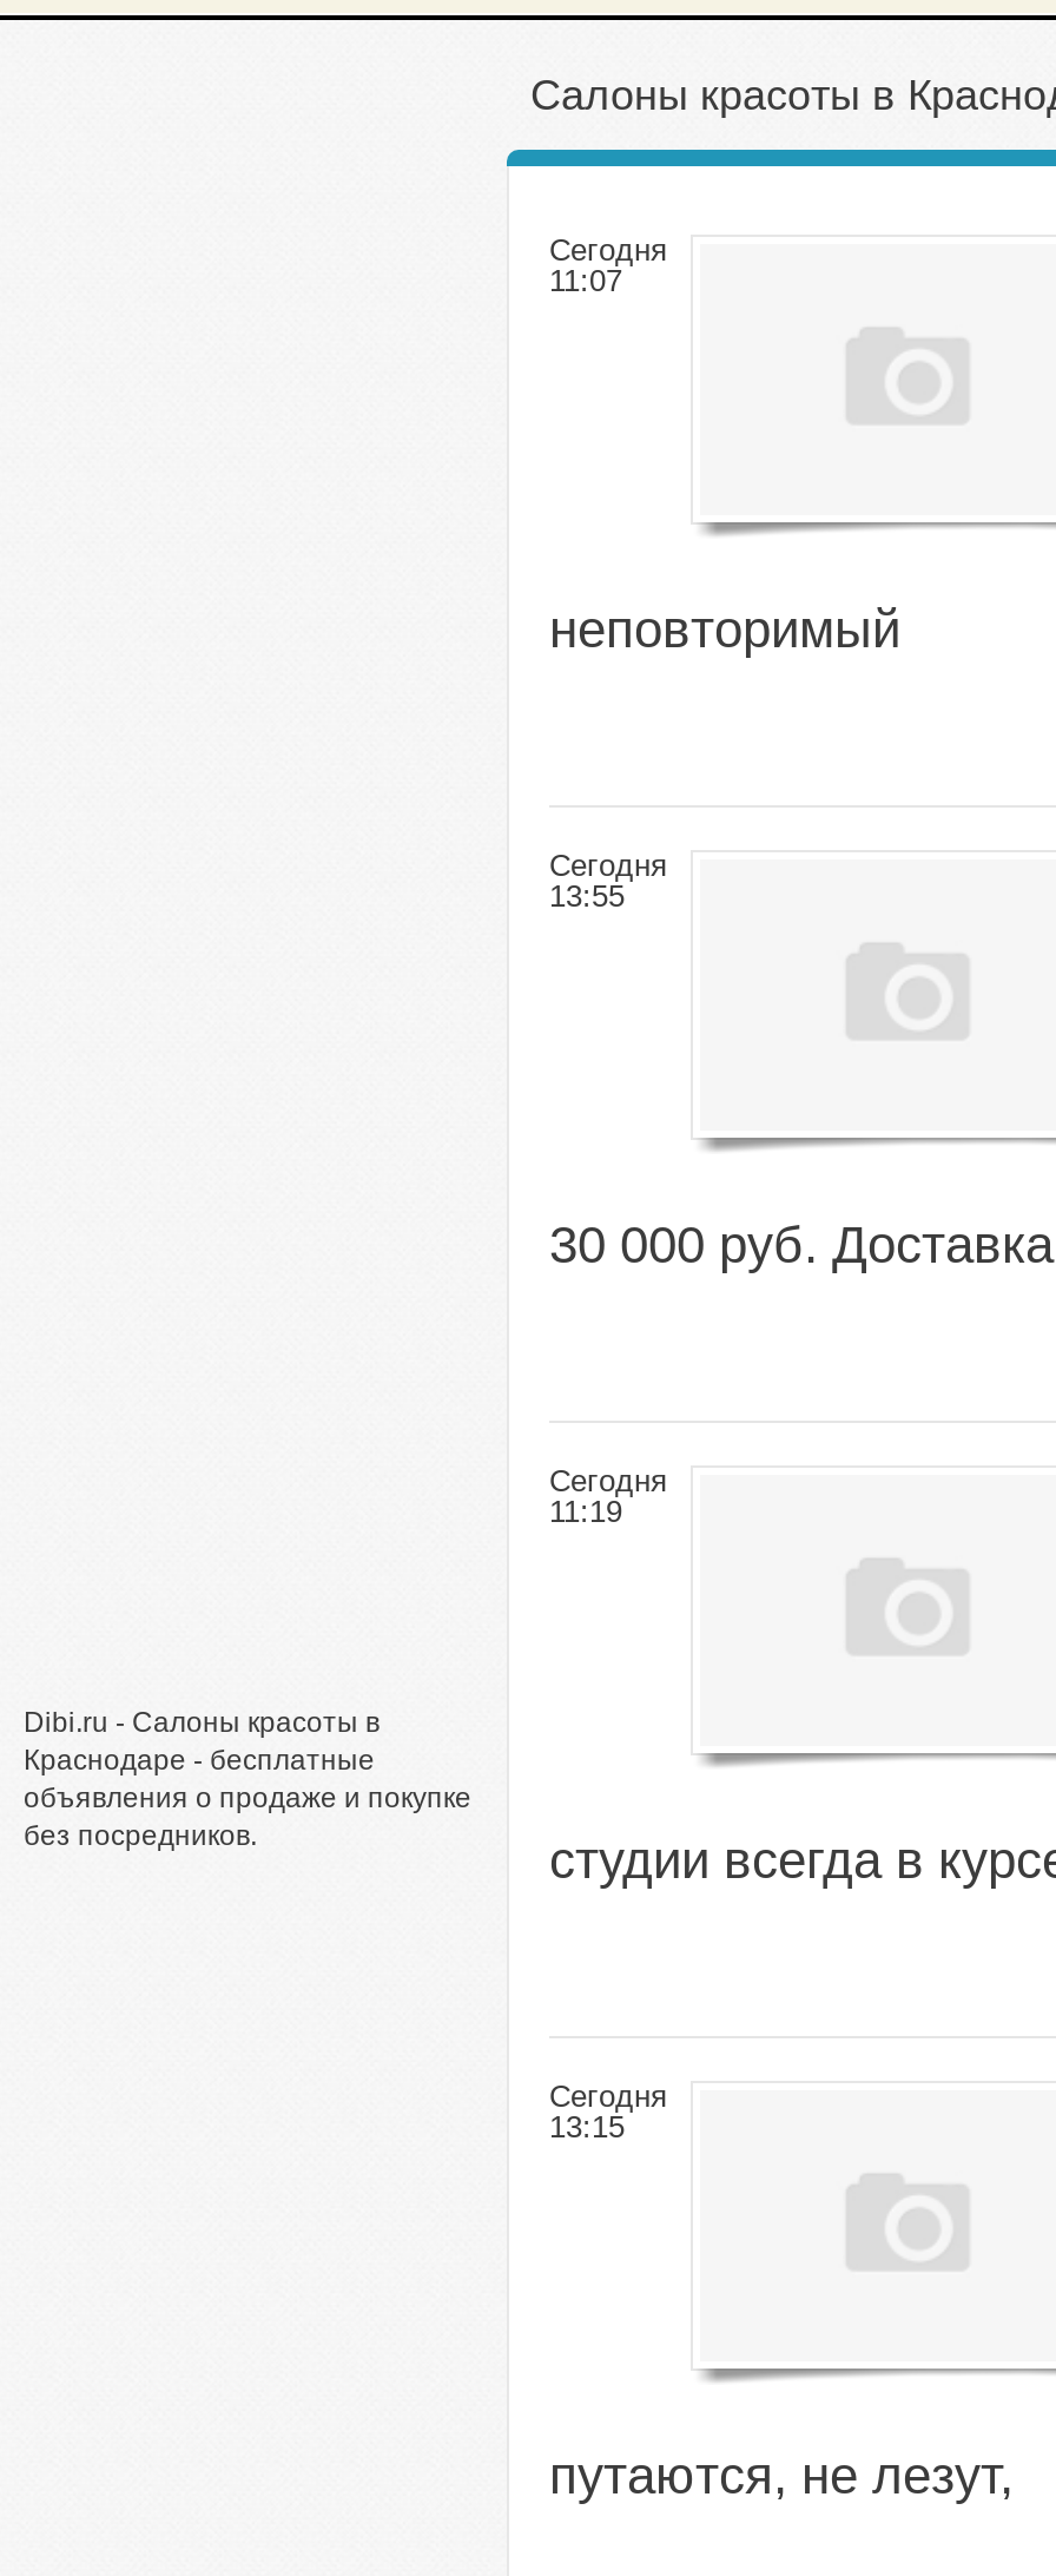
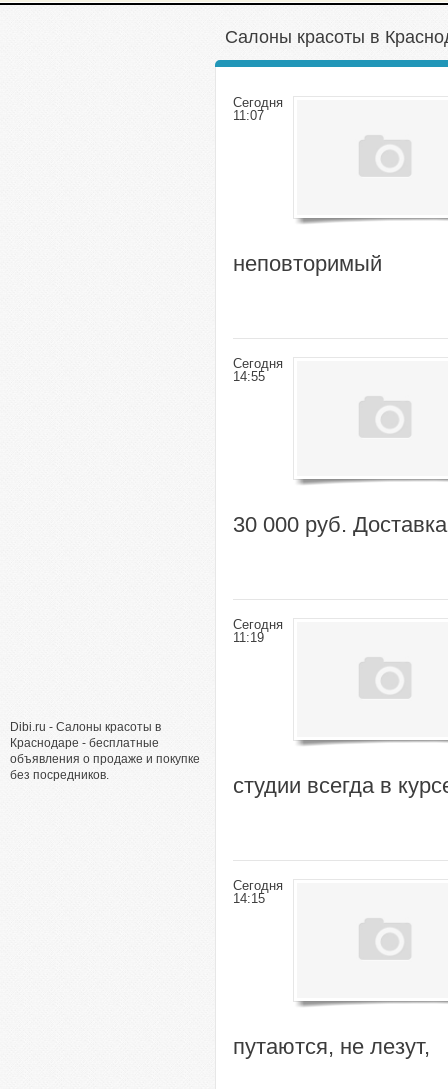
[549,878,625,914] 13:55 -> [233,369,265,384] 14:55
[549,2109,625,2145] 13:15 -> [233,891,265,906] 14:15

